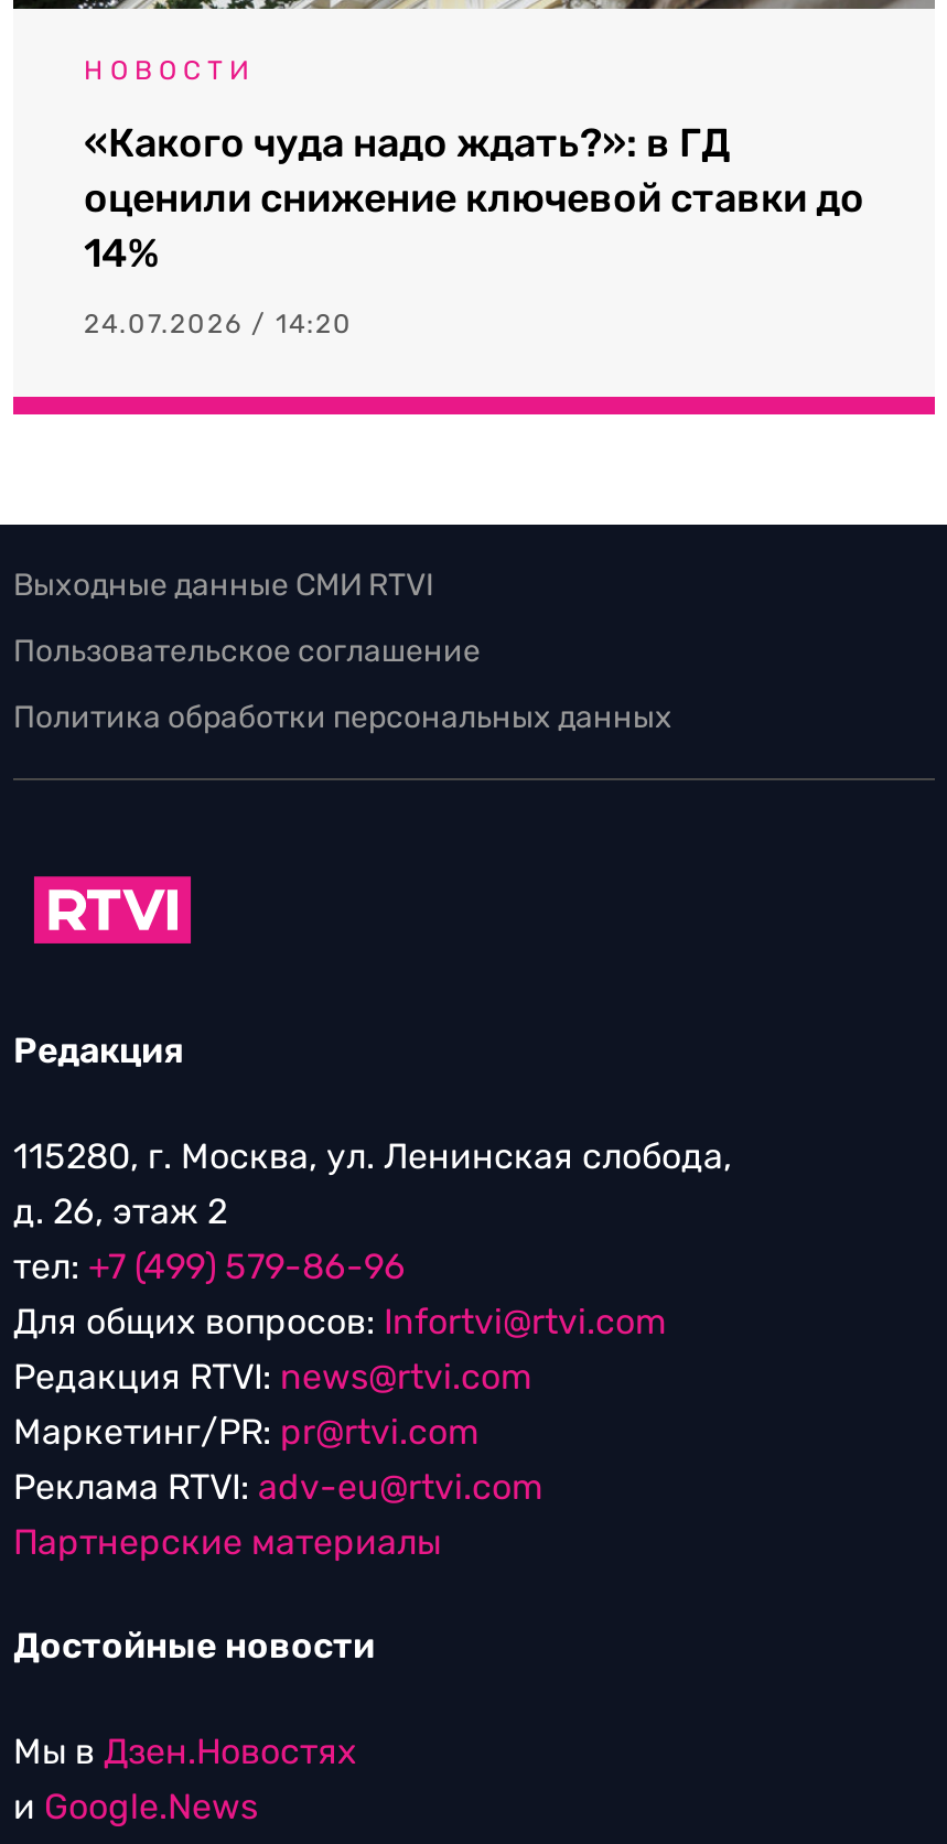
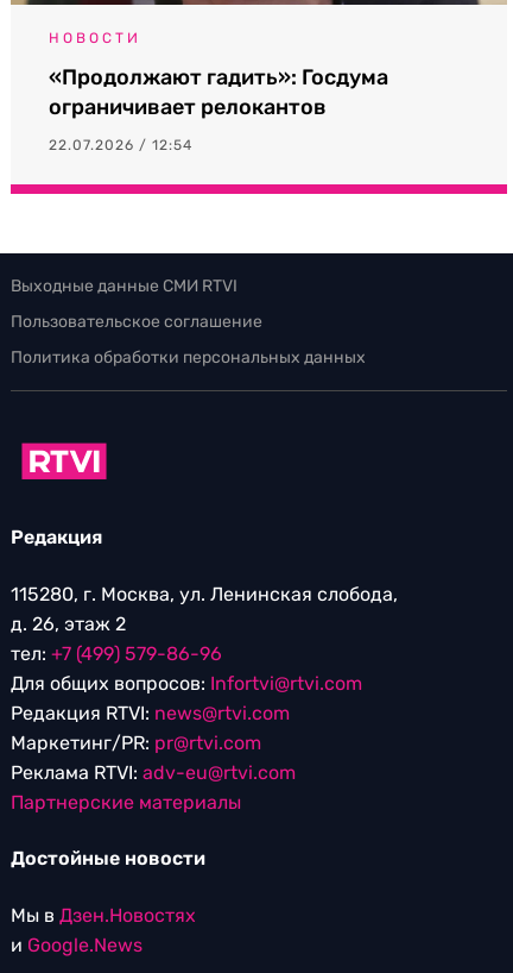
[84,119,864,278] «Какого чуда надо ждать?»: в ГД | оценили снижение ключевой ставки до | 14% -> [49,64,388,120] «Продолжают гадить»: Госдума | ограничивает релокантов
[84,309,353,340] 24.07.2026 / 14:20 -> [49,137,192,154] 22.07.2026 / 12:54

